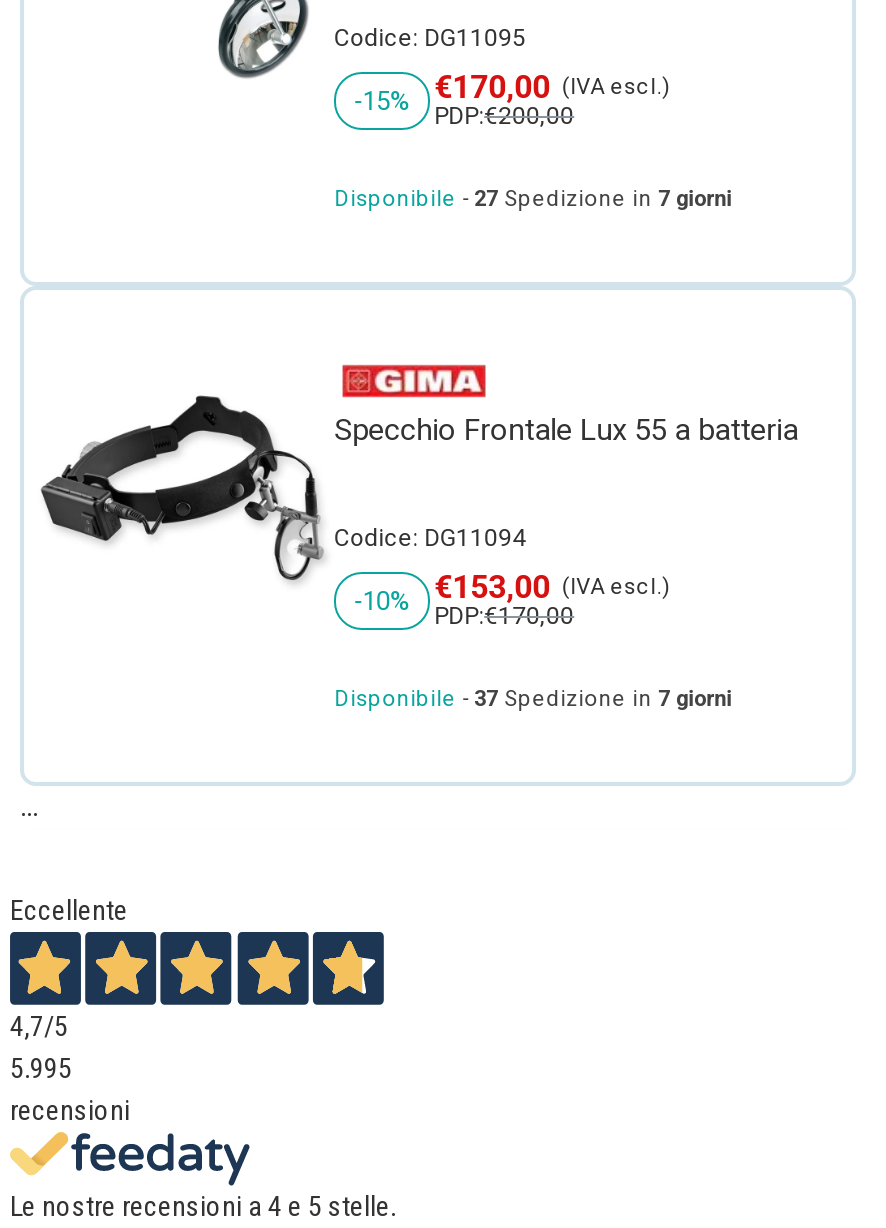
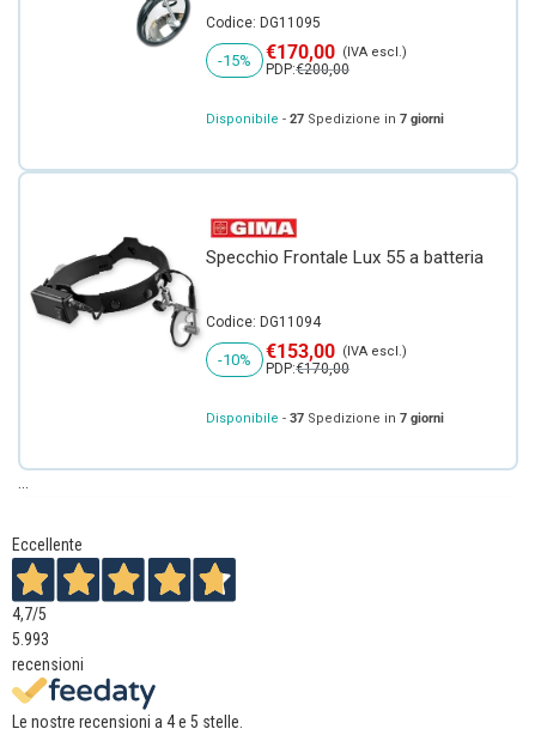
[10,1051,72,1083] 5.995 -> [12,629,49,648] 5.993

